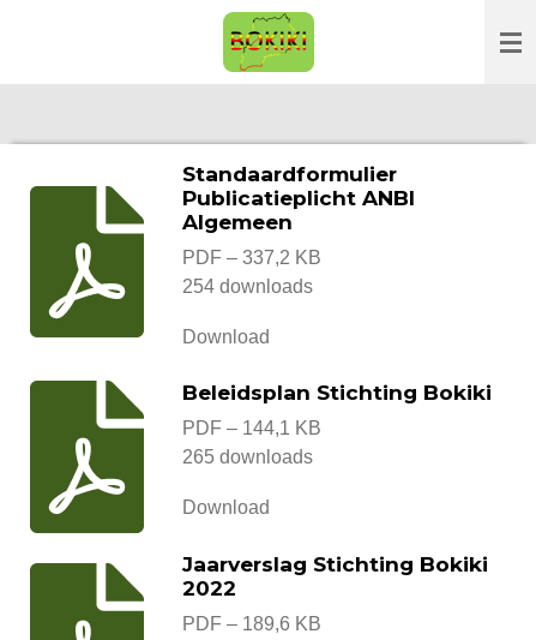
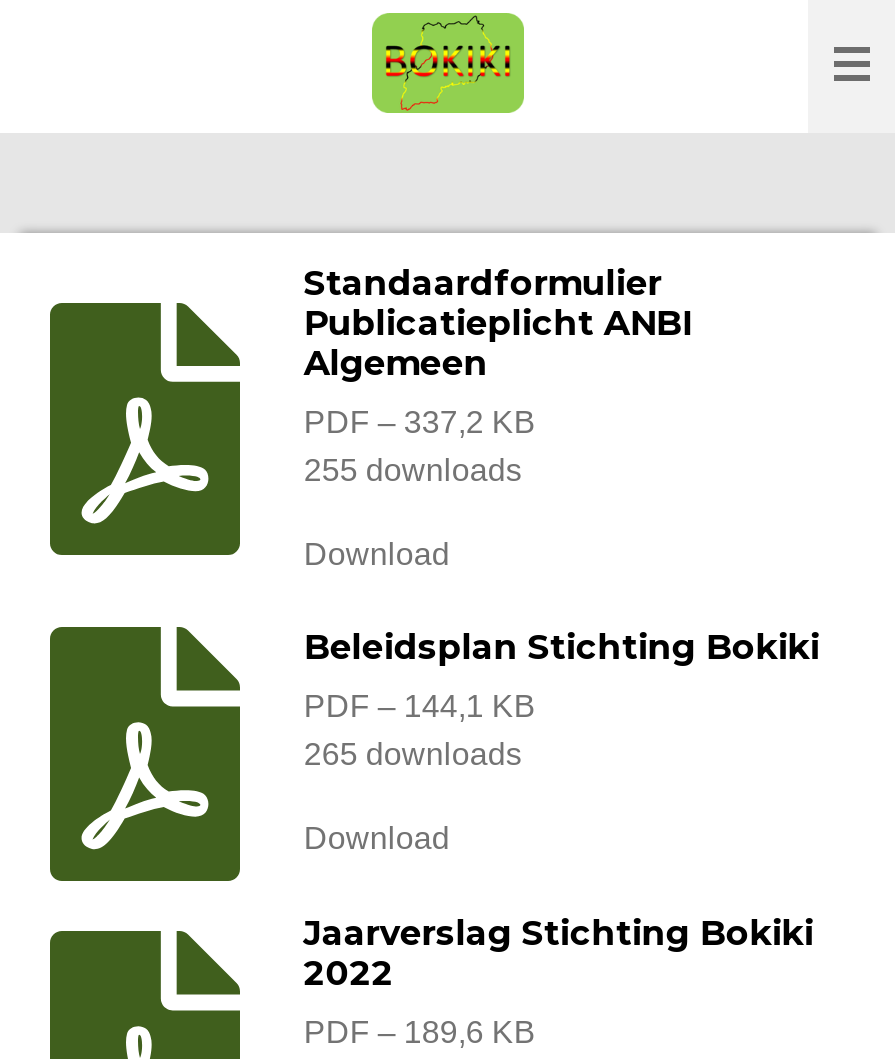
[182,276,313,297] 254 downloads -> [304,453,522,487] 255 downloads

